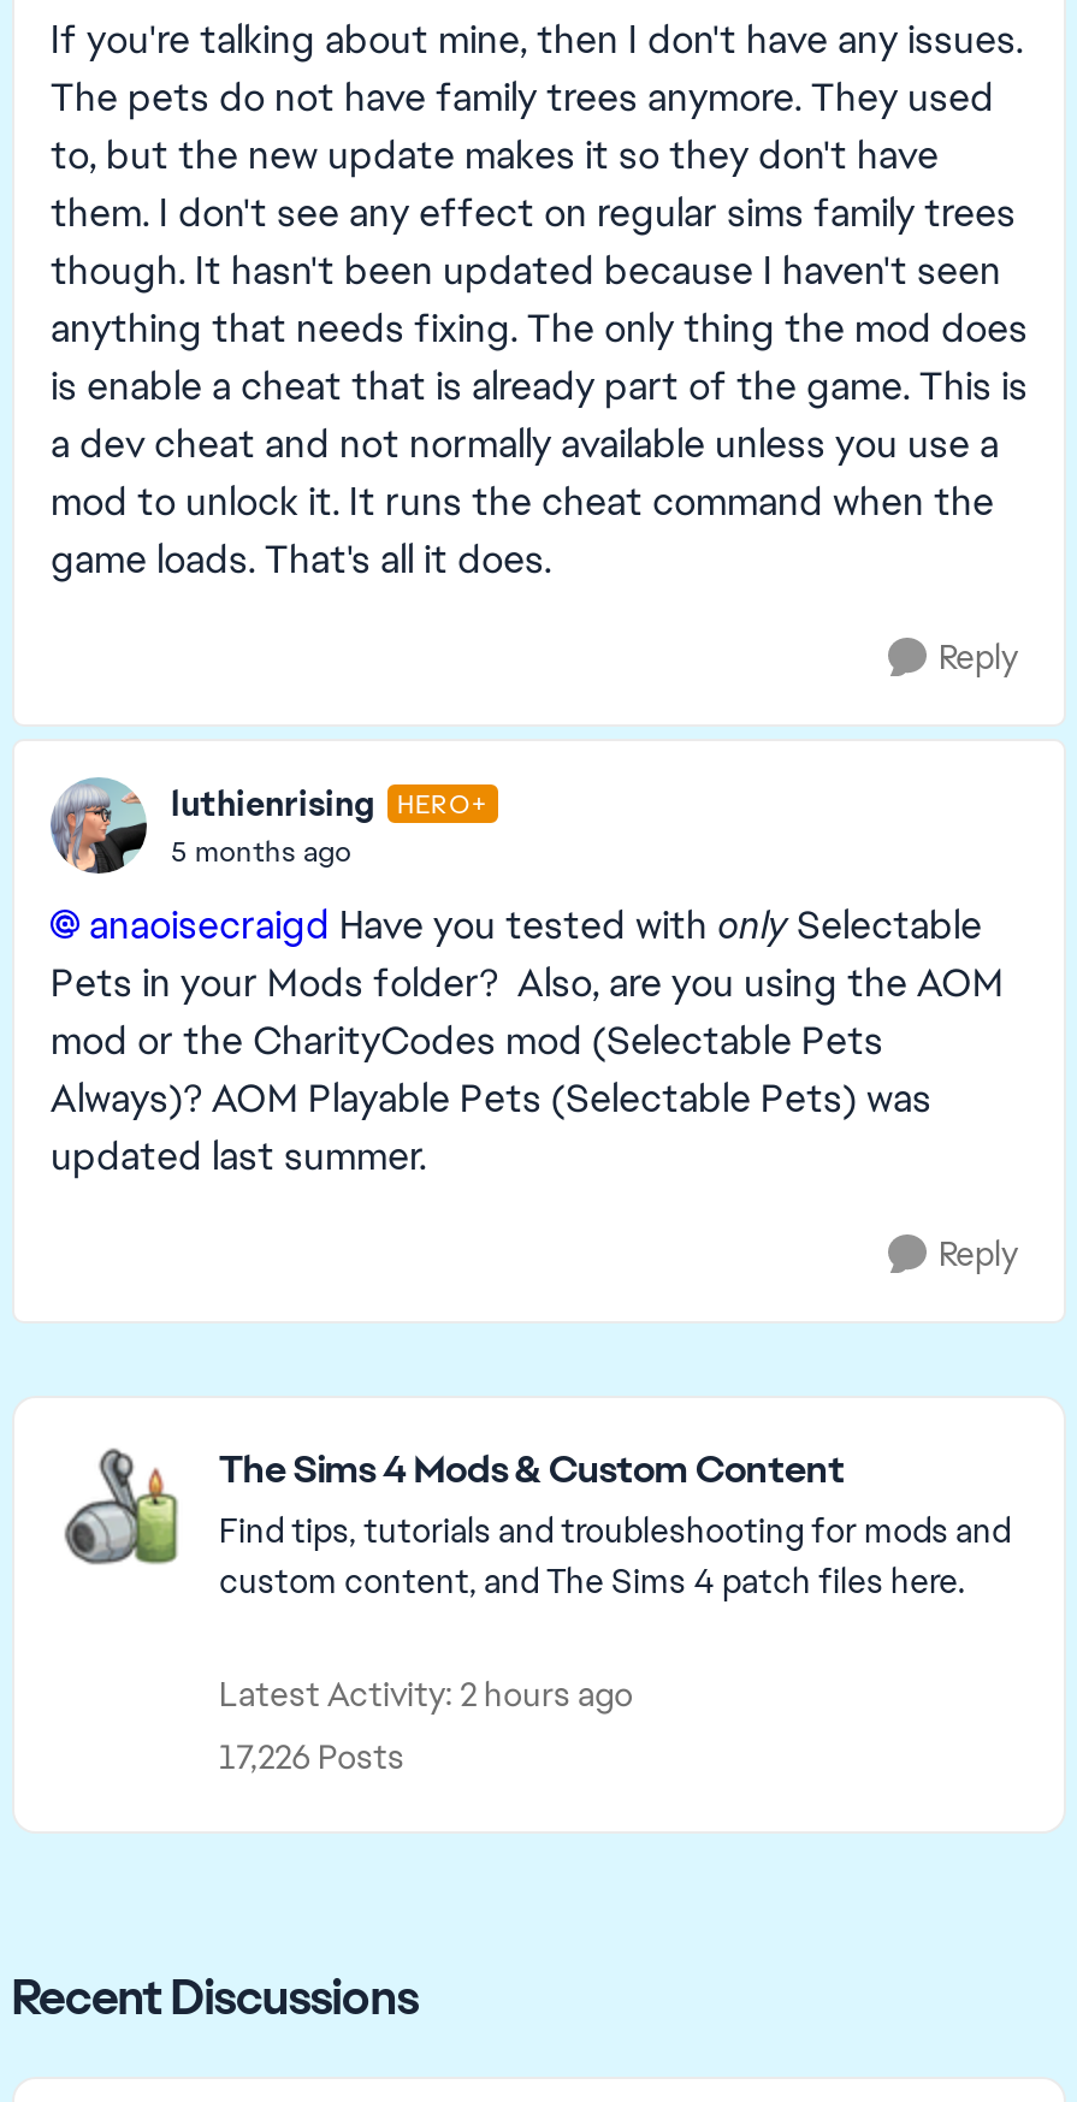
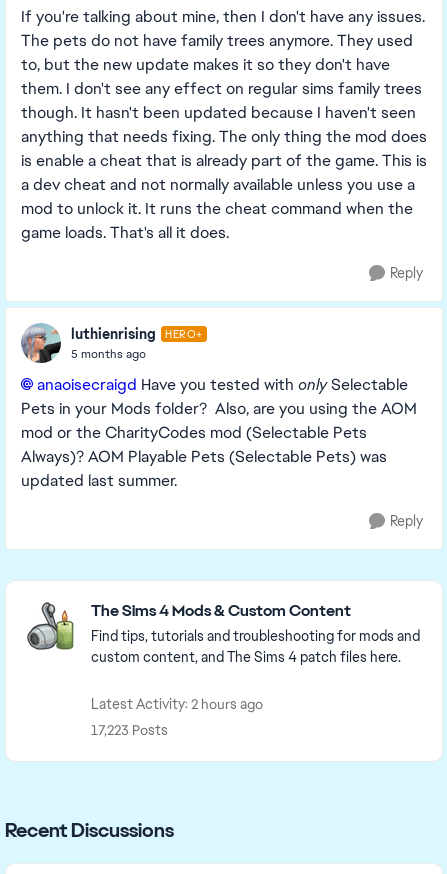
[219,1735,404,1778] 17,226 Posts -> [91,721,168,739] 17,223 Posts

